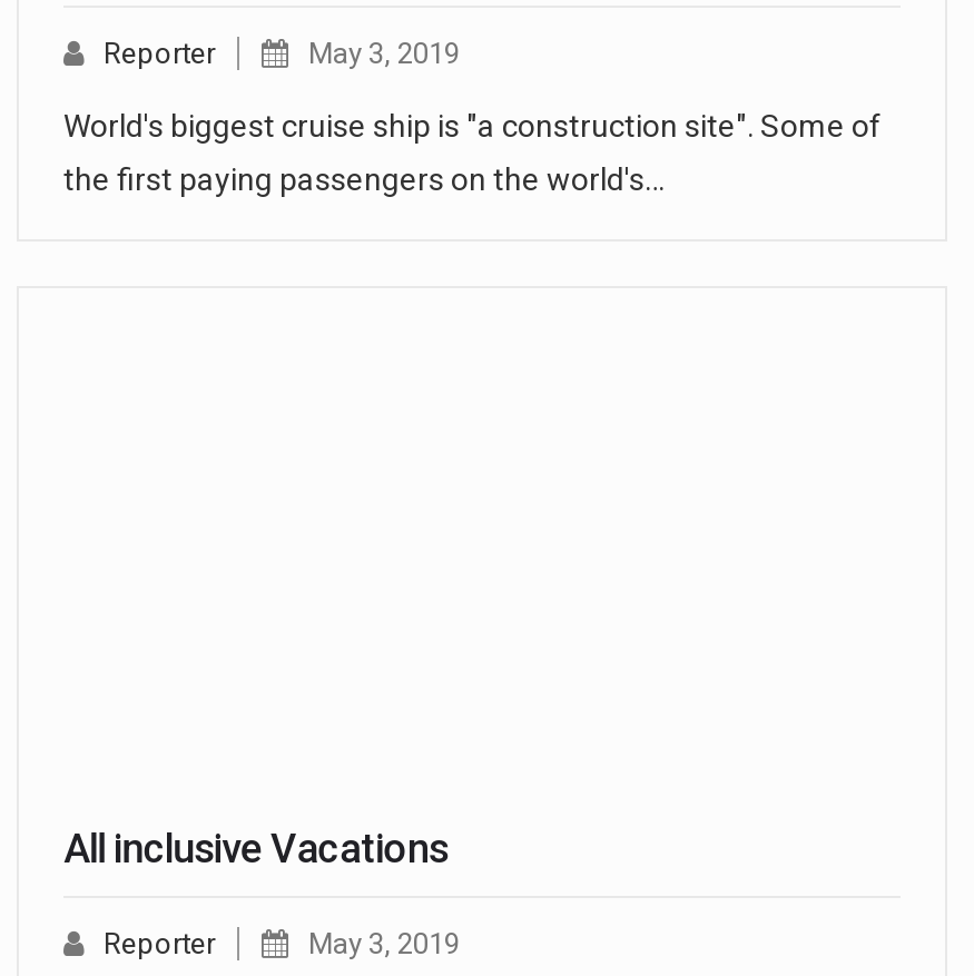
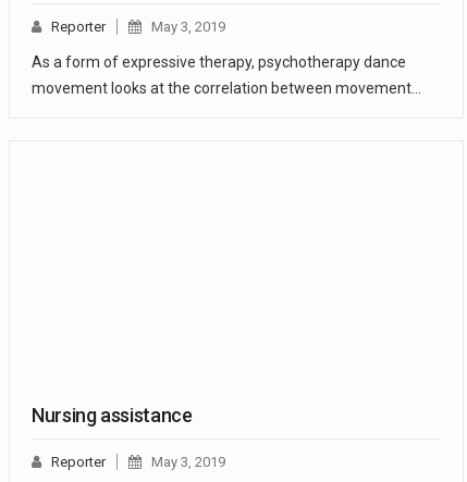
[63,109,883,144] World's biggest cruise ship is "a construction site". Some of -> [32,54,406,71] As a form of expressive therapy, psychotherapy dance
[63,162,665,198] the first paying passengers on the world's… -> [32,80,421,97] movement looks at the correlation between movement…
[63,825,448,871] All inclusive Vacations -> [32,404,192,427] Nursing assistance

